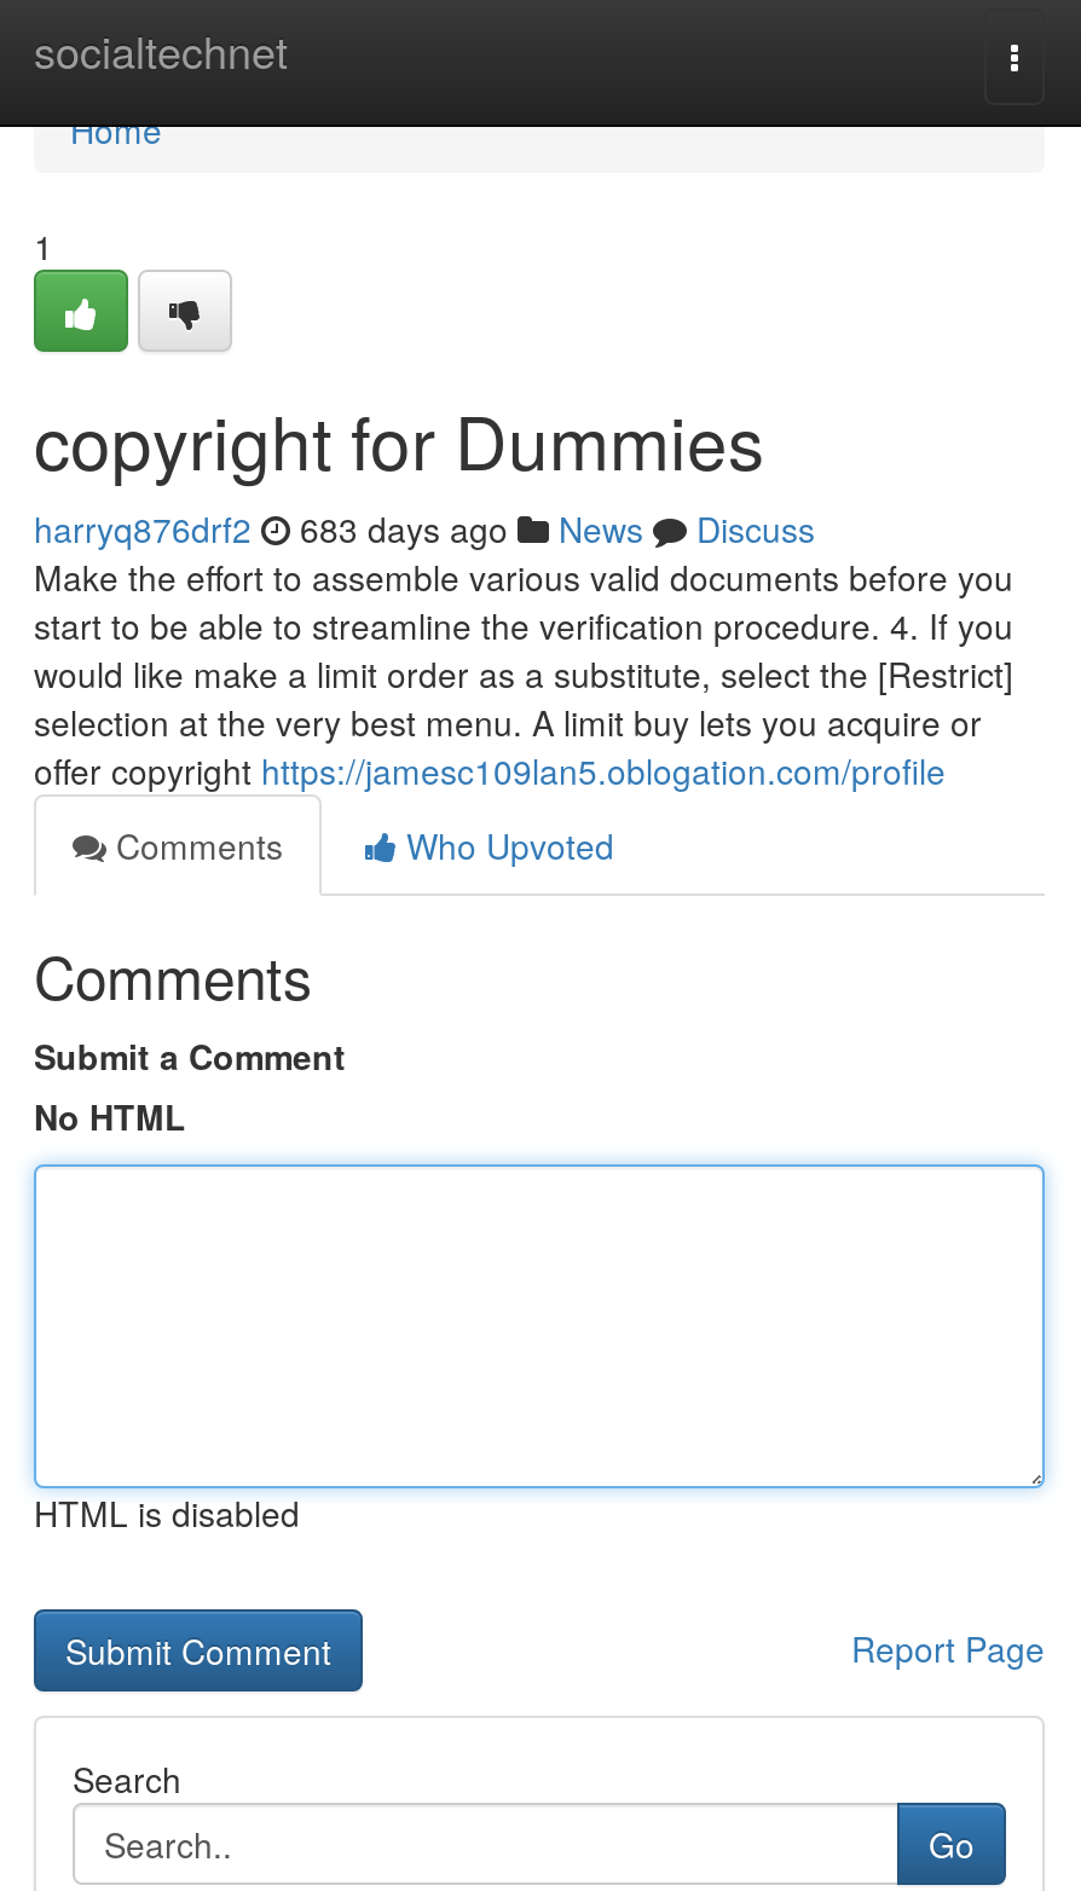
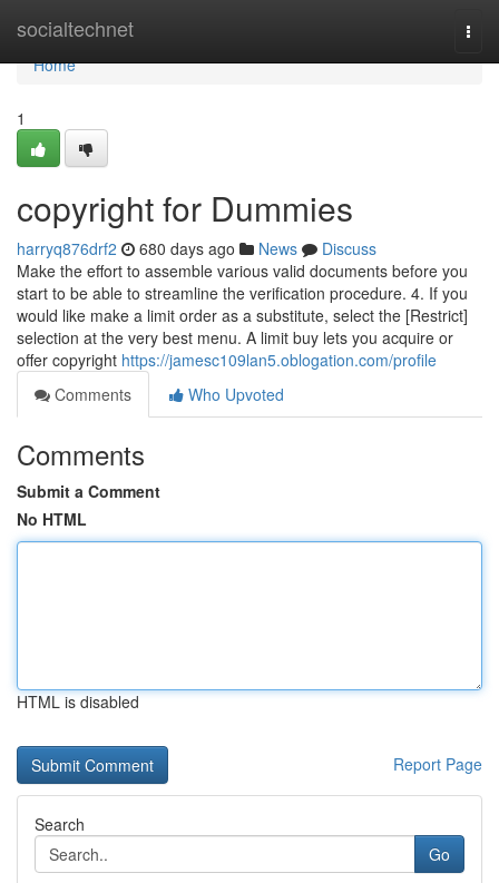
[34,504,815,553] harryq876drf2 683 days ago News Discuss -> [17,237,376,259] harryq876drf2 680 days ago News Discuss

